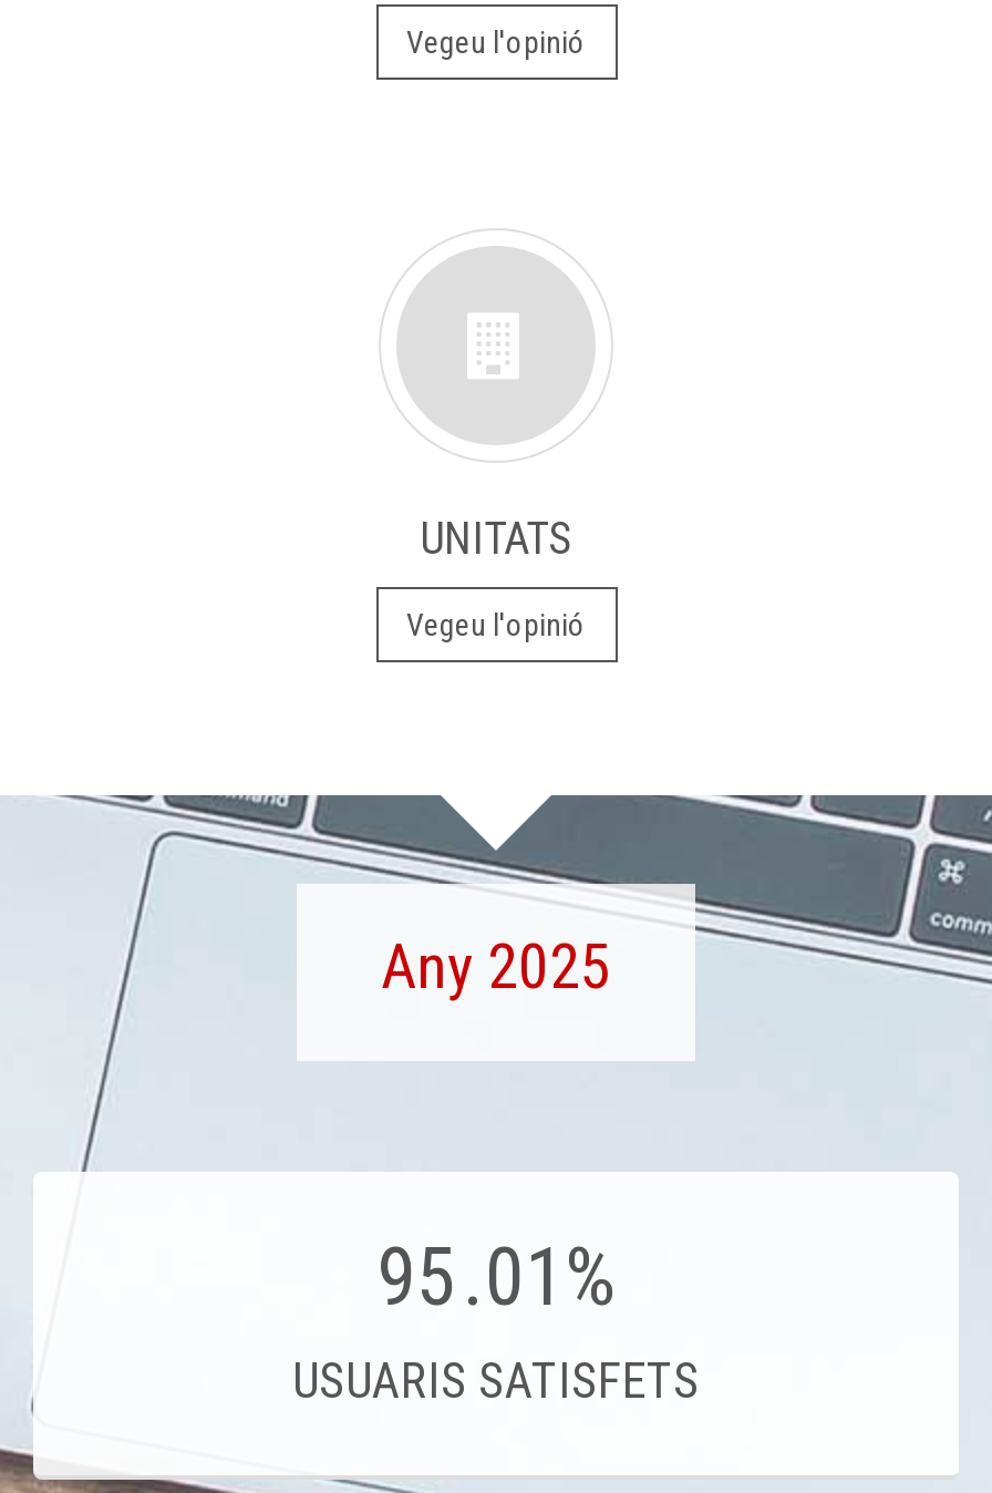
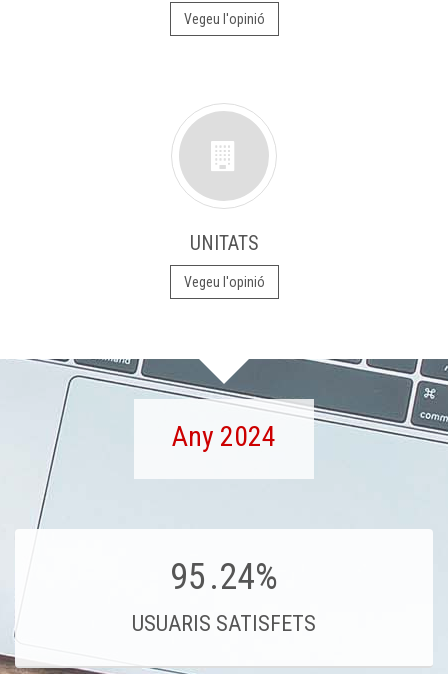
[381,930,611,1003] Any 2025 -> [172,420,276,453] Any 2024
[376,1232,616,1325] 95 .01% -> [170,556,278,598] 95 .24%

